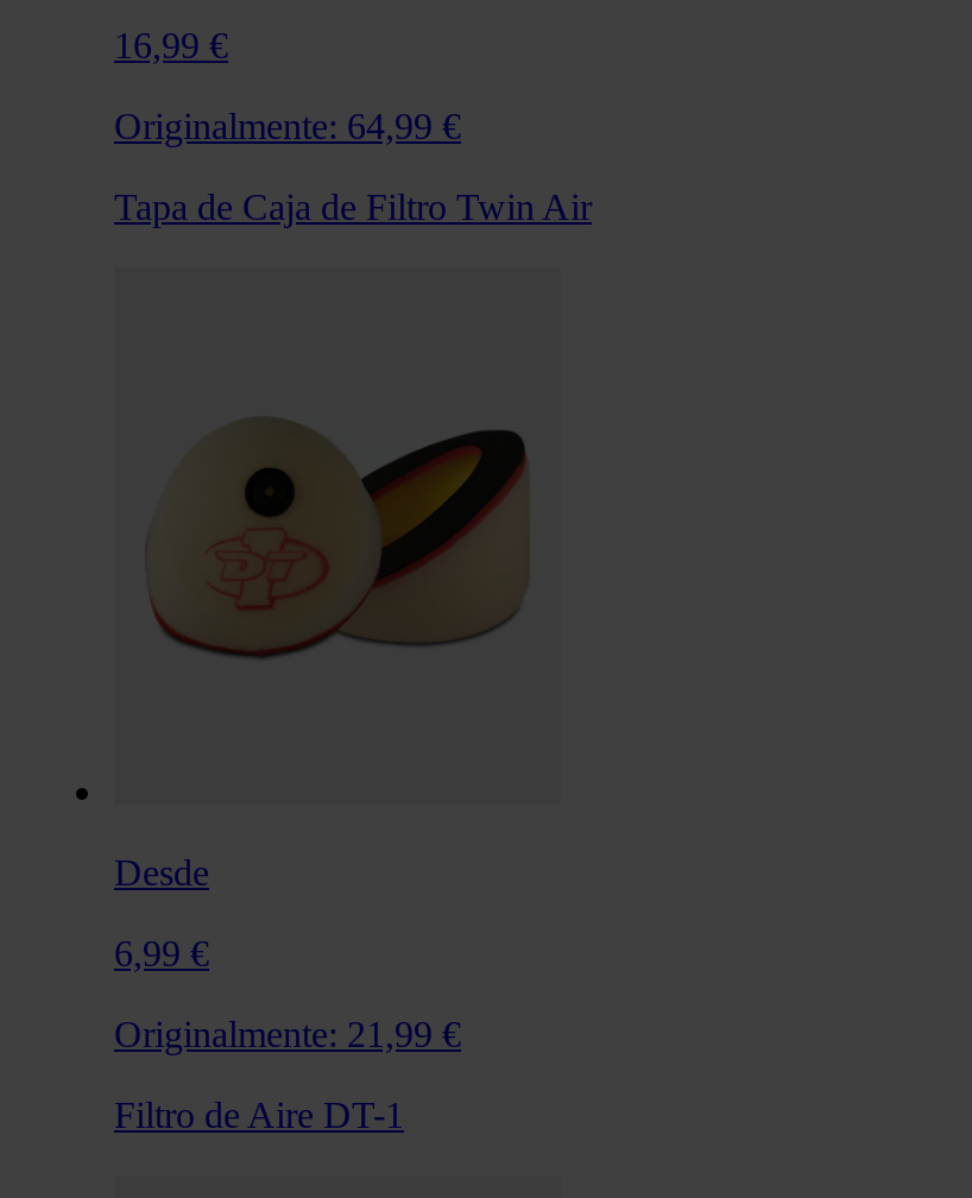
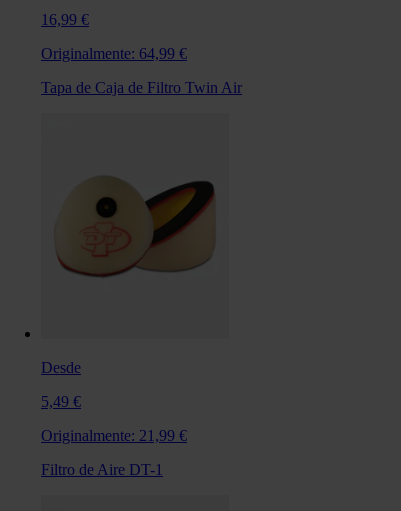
[114,934,209,974] 6,99 € -> [41,393,81,410] 5,49 €

